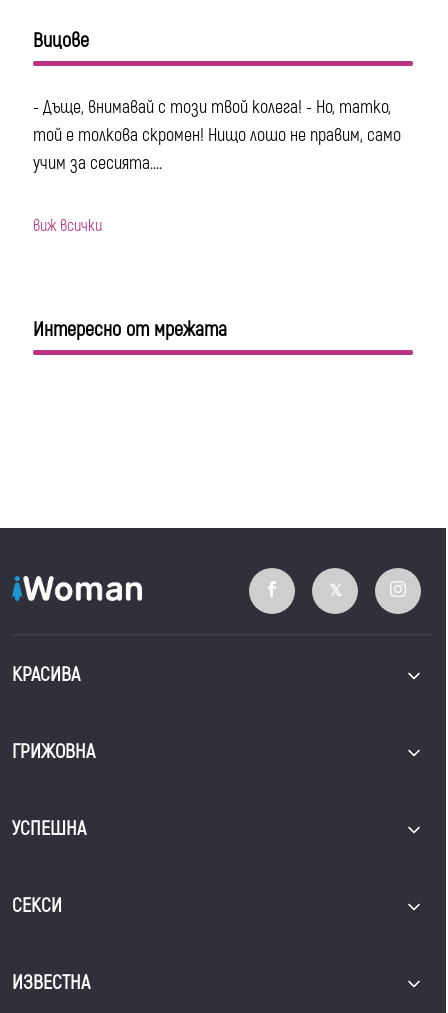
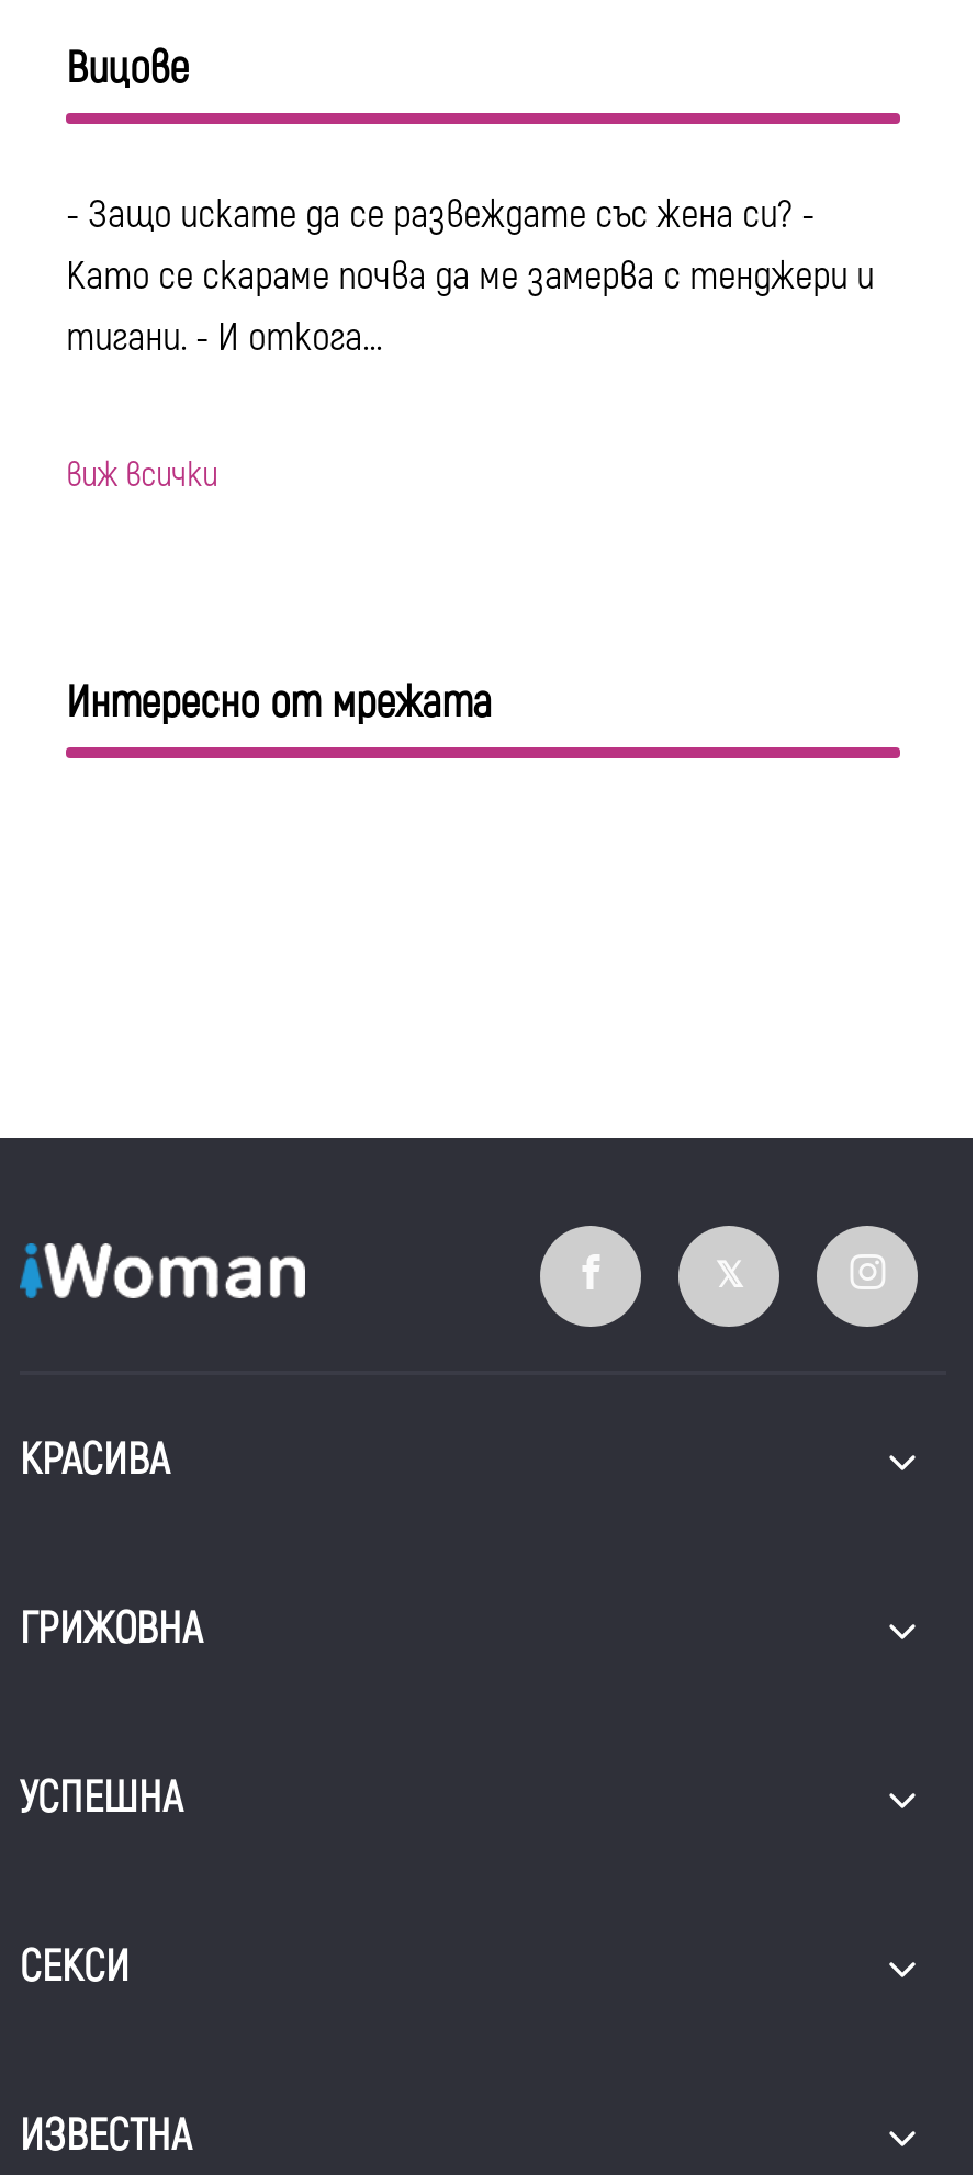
[33,96,401,175] - Дъще, внимавай с този твой колега! - Но, татко, | той е толкова скромен! Нищо лошо не правим, само | учим за сесията.... -> [66,190,874,363] - Защо искате да се развеждате със жена си? - | Като се скараме почва да ме замерва с тенджери и | тигани. - И откога...

